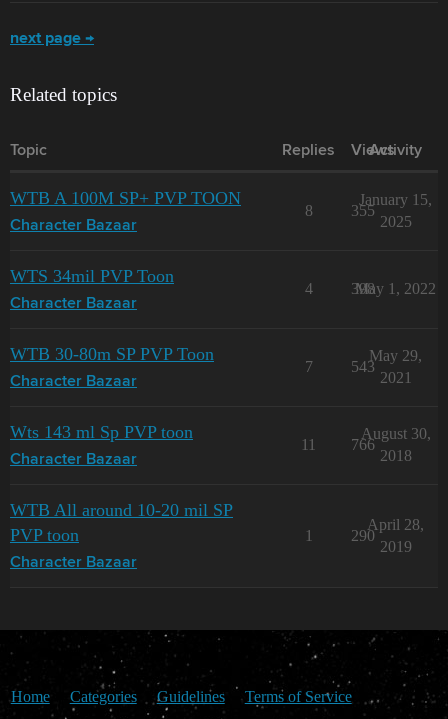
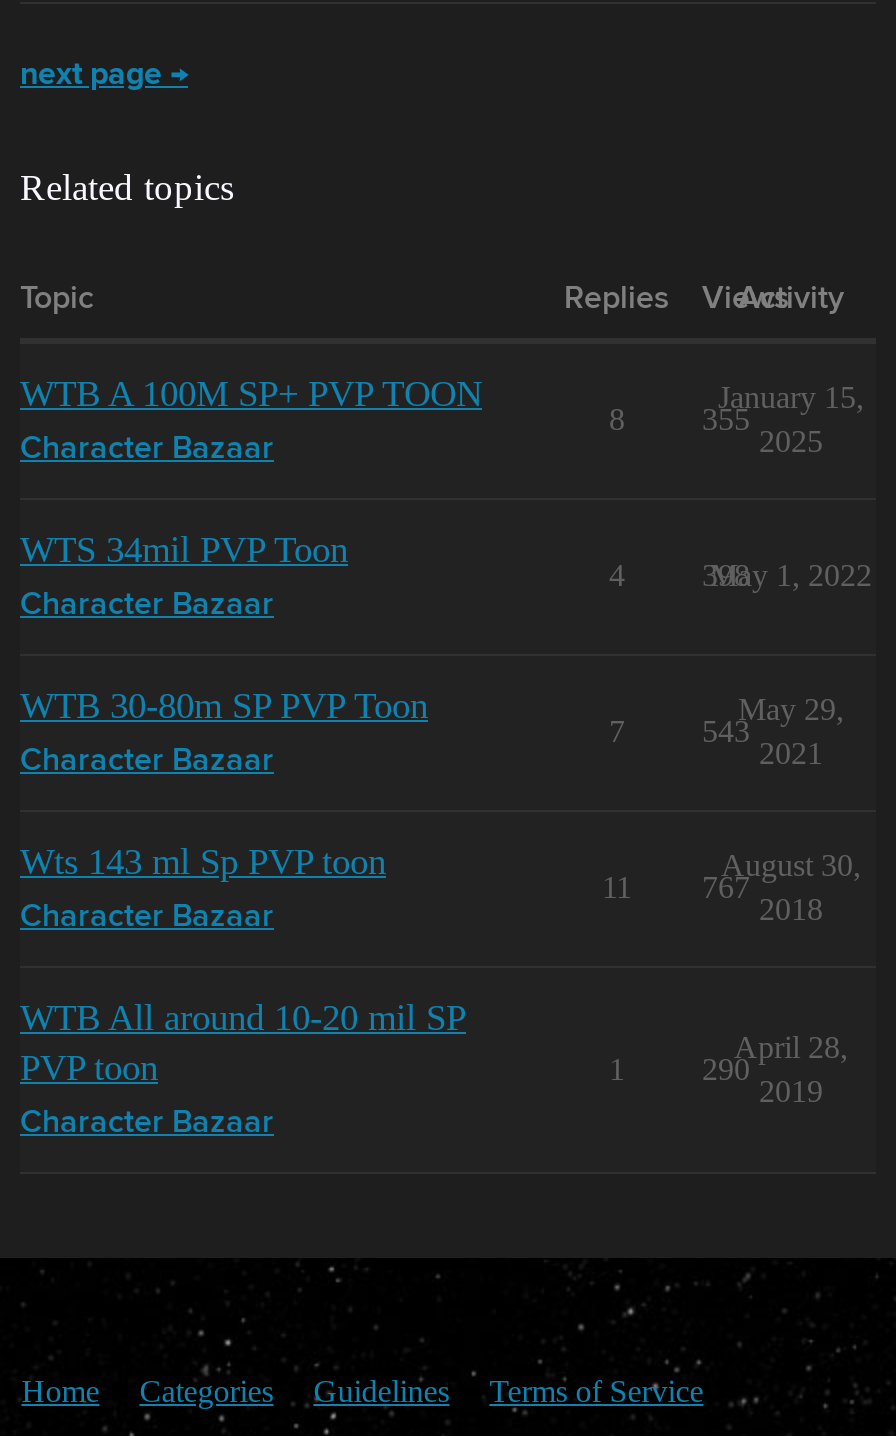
[351,436,375,453] 766 -> [702,870,750,904] 767

